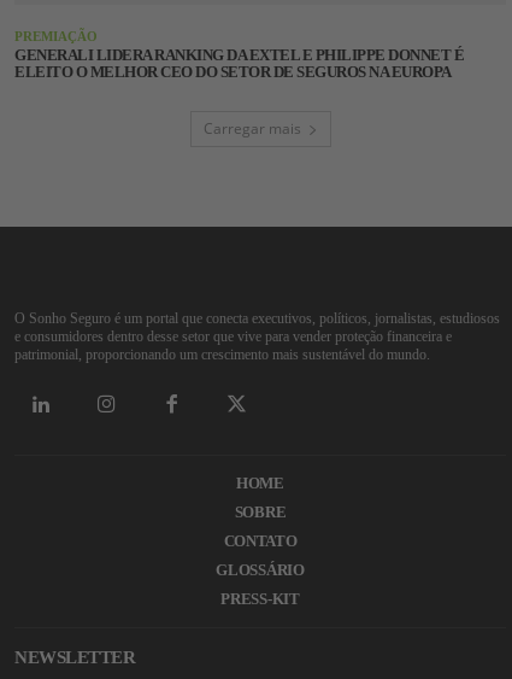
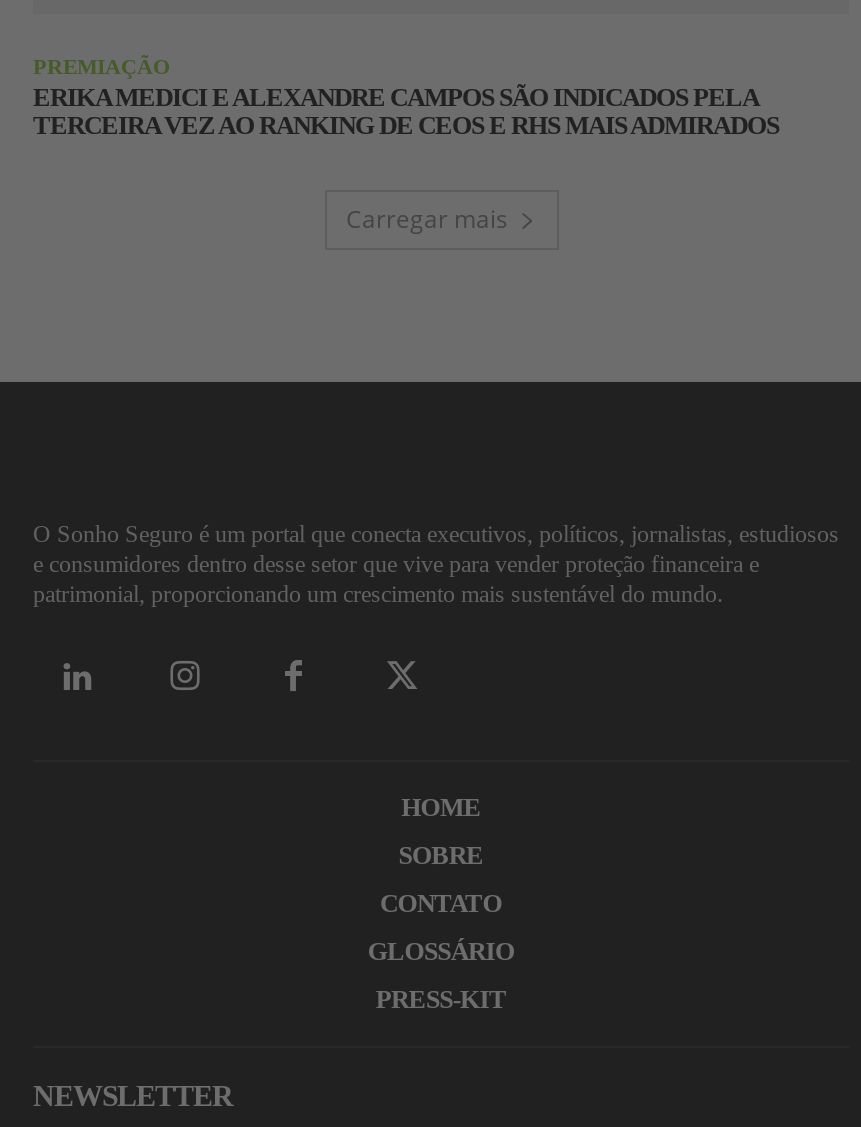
[14,46,464,81] GENERALI LIDERA RANKING DA EXTEL E PHILIPPE DONNET É | ELEITO O MELHOR CEO DO SETOR DE SEGUROS NA EUROPA -> [33,82,779,140] ERIKA MEDICI E ALEXANDRE CAMPOS SÃO INDICADOS PELA | TERCEIRA VEZ AO RANKING DE CEOS E RHS MAIS ADMIRADOS

